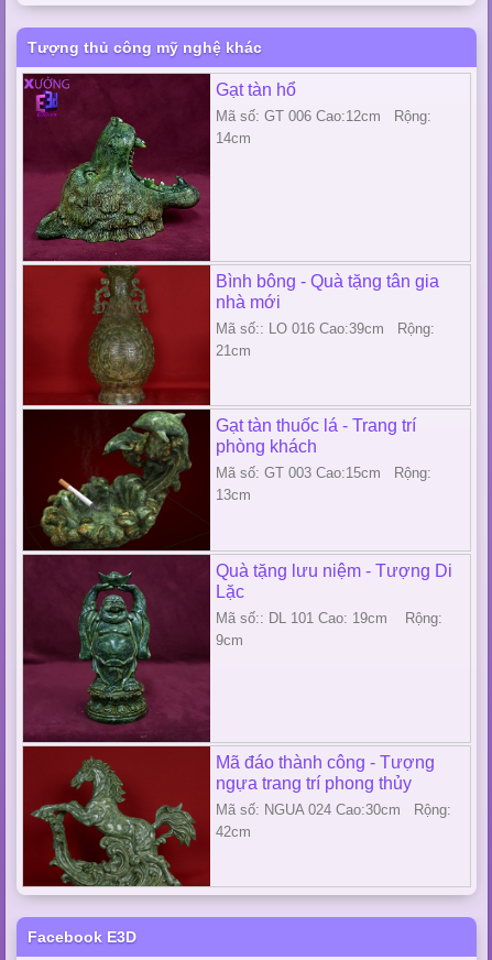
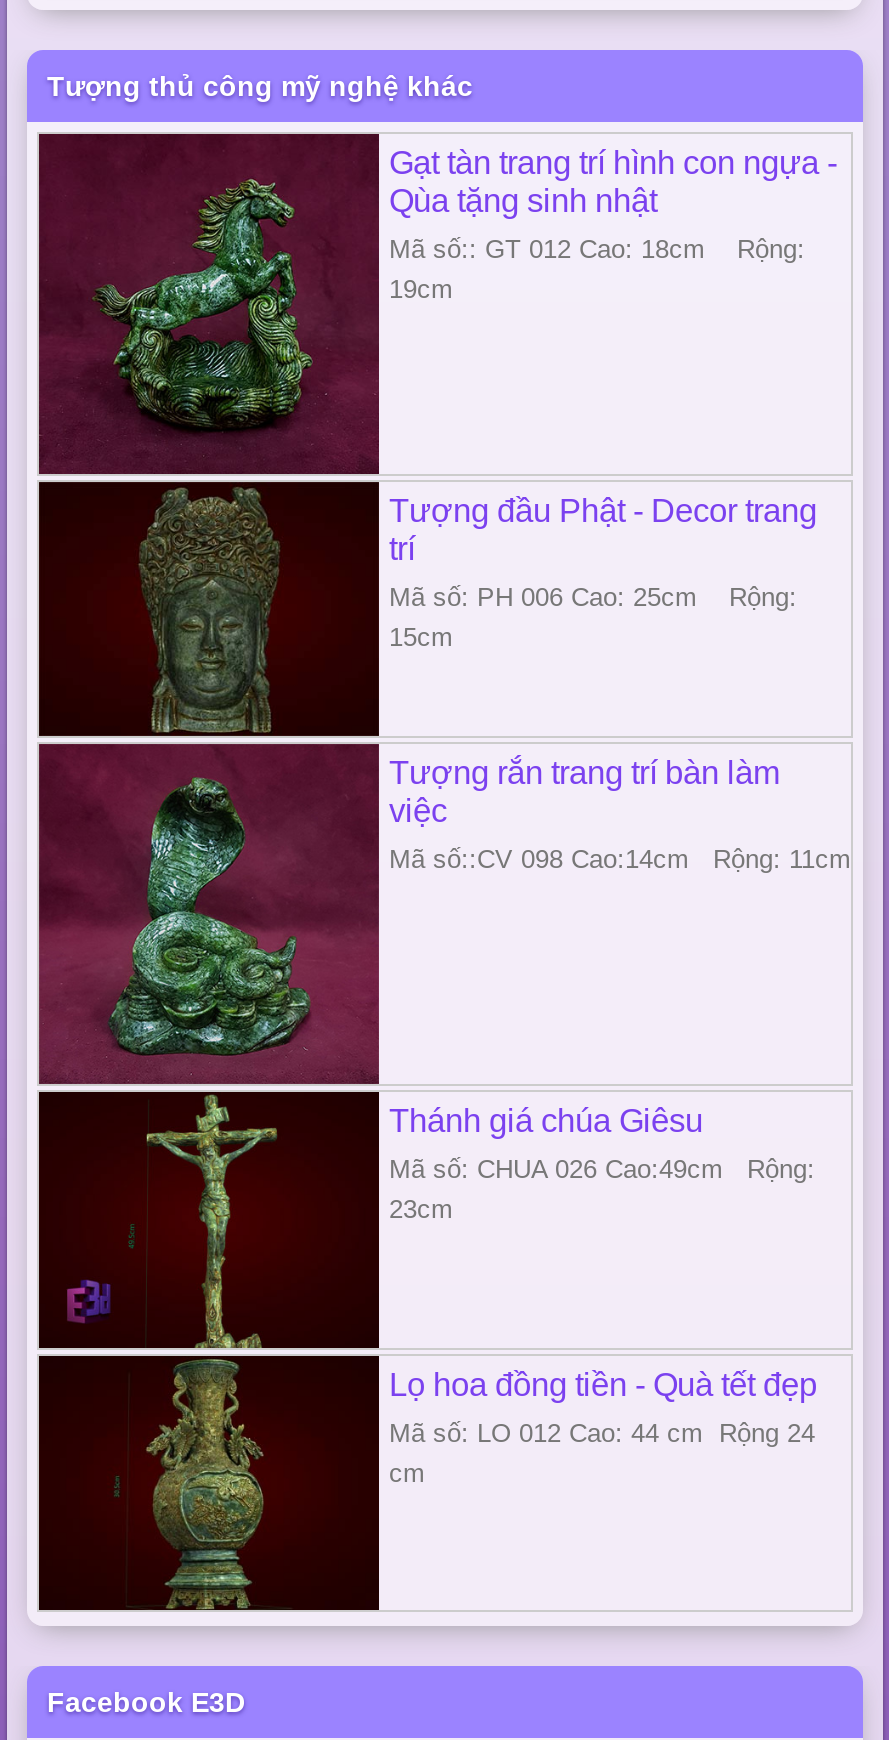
[23,77,431,257] [image] | Gạt tàn hổ | Mã số: GT 006 Cao:12cm Rộng: | 14cm -> [41,143,837,464] [image] | Gạt tàn trang trí hình con ngựa - | Qùa tặng sinh nhật | Mã số:: GT 012 Cao: 18cm Rộng: | 19cm
[23,265,439,887] [image] | Bình bông - Quà tặng tân gia | nhà mới | Mã số:: LO 016 Cao:39cm Rộng: | 21cm -> [39,482,817,1612] [image] | Tượng đầu Phật - Decor trang | trí | Mã số: PH 006 Cao: 25cm Rộng: | 15cm
[216,415,431,503] Gạt tàn thuốc lá - Trang trí | phòng khách | Mã số: GT 003 Cao:15cm Rộng: | 13cm -> [389,754,851,874] Tượng rắn trang trí bàn làm | việc | Mã số::CV 098 Cao:14cm Rộng: 11cm
[216,560,452,648] Quà tặng lưu niệm - Tượng Di | Lặc | Mã số:: DL 101 Cao: 19cm Rộng: | 9cm -> [389,1102,815,1224] Thánh giá chúa Giêsu | Mã số: CHUA 026 Cao:49cm Rộng: | 23cm
[216,751,451,840] Mã đáo thành công - Tượng | ngựa trang trí phong thủy | Mã số: NGUA 024 Cao:30cm Rộng: | 42cm -> [389,1365,817,1487] Lọ hoa đồng tiền - Quà tết đẹp | Mã số: LO 012 Cao: 44 cm Rộng 24 | cm

